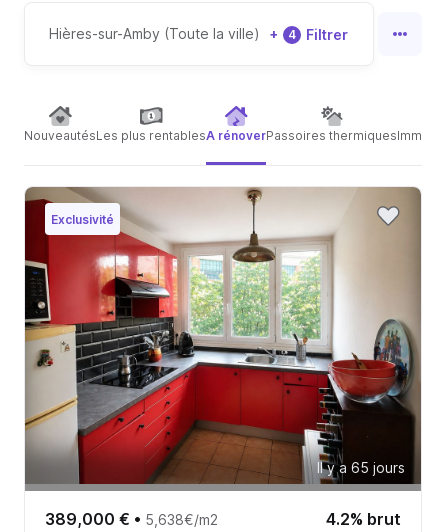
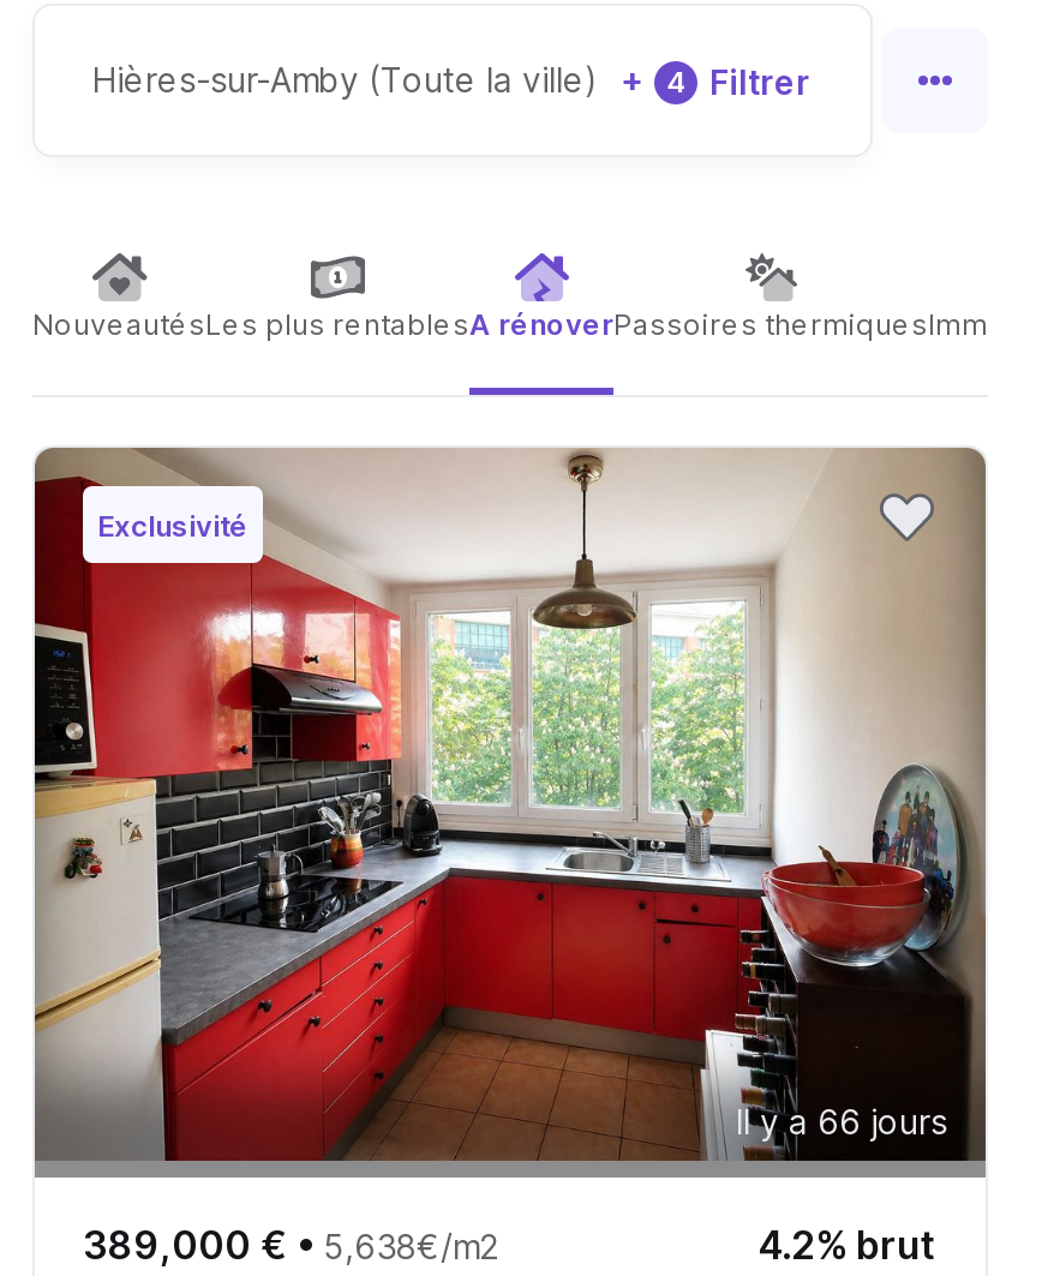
[317,459,405,476] Il y a 65 jours -> [736,1101,947,1142] Il y a 66 jours

